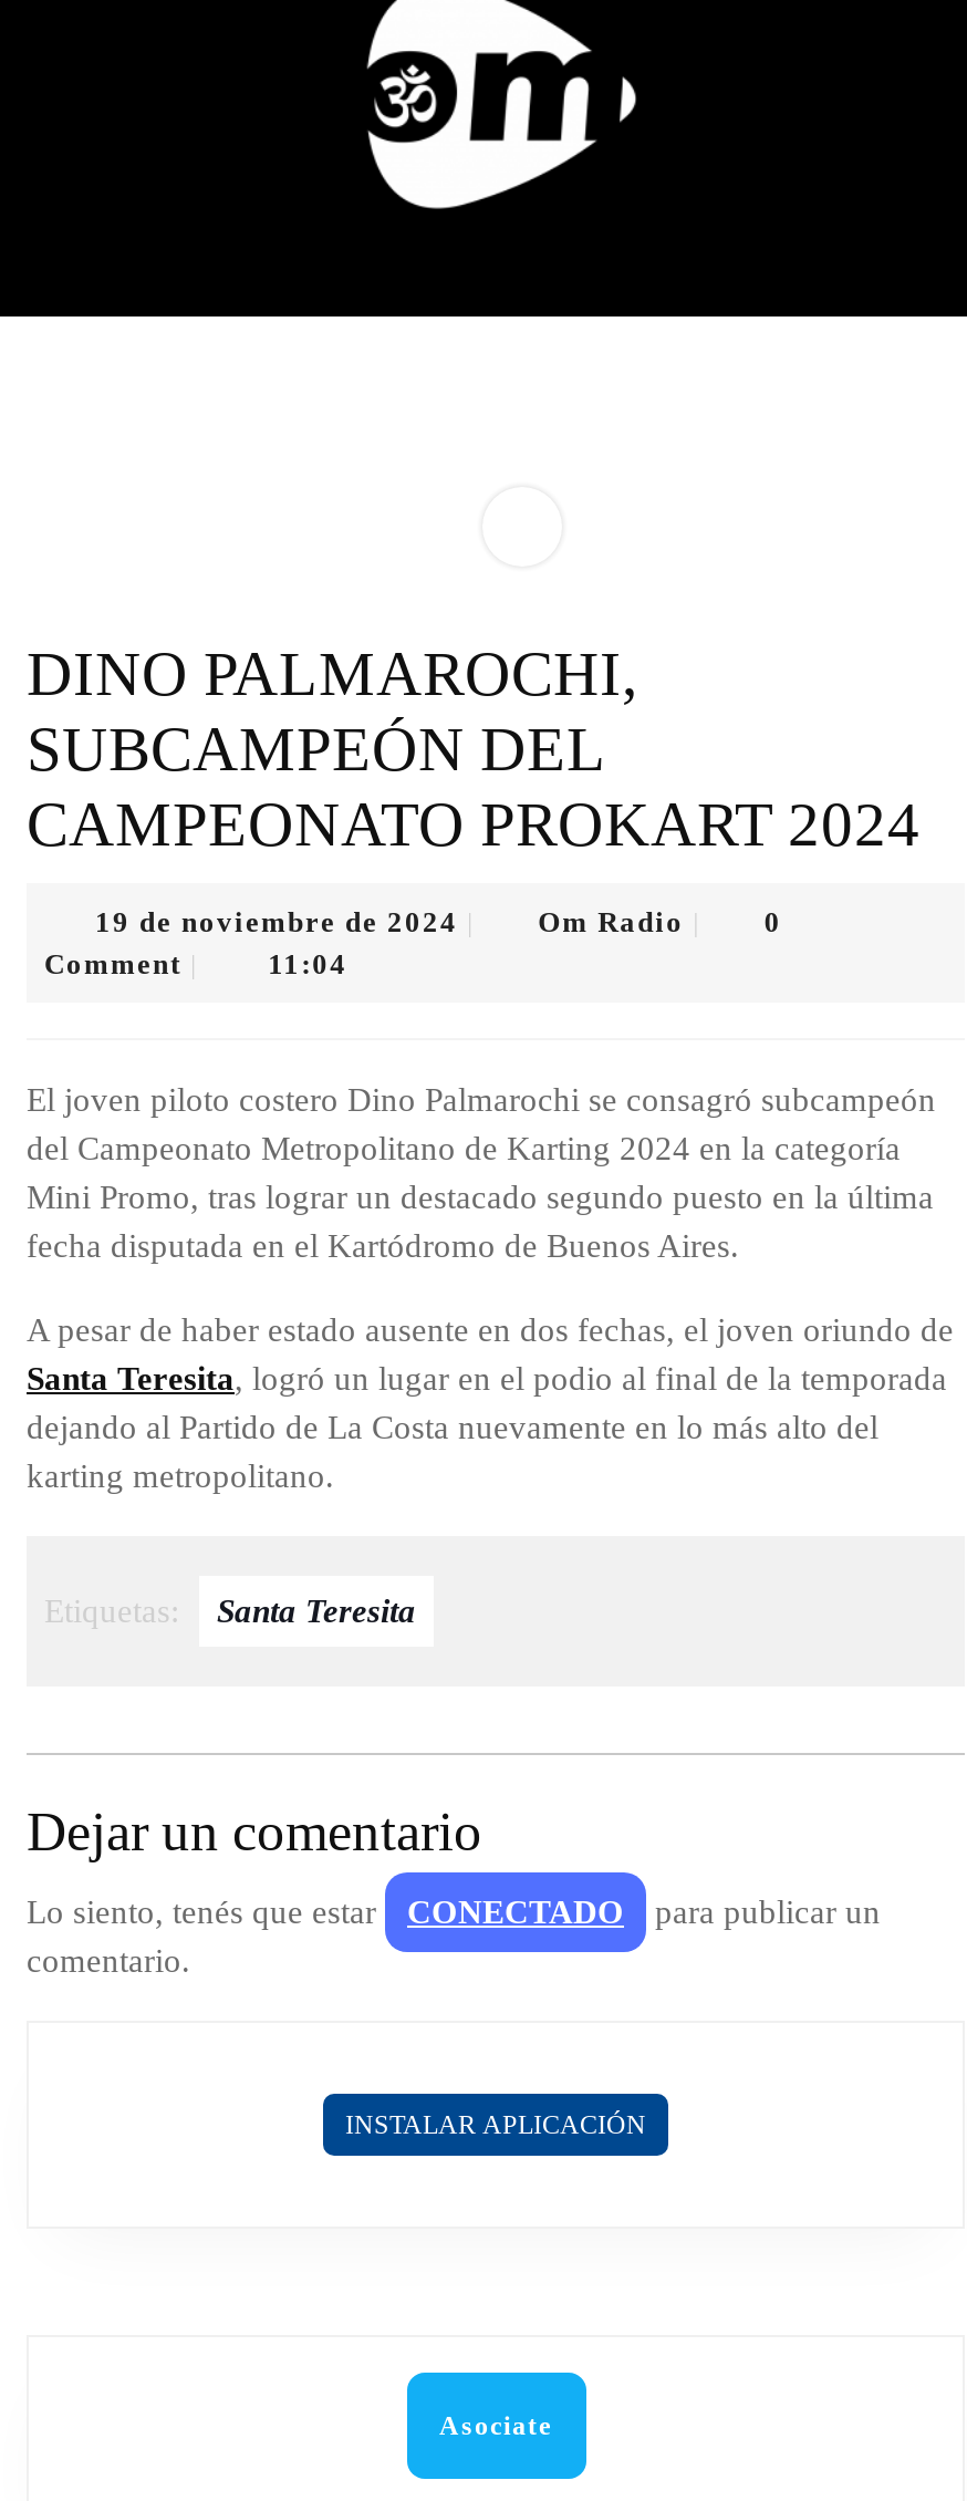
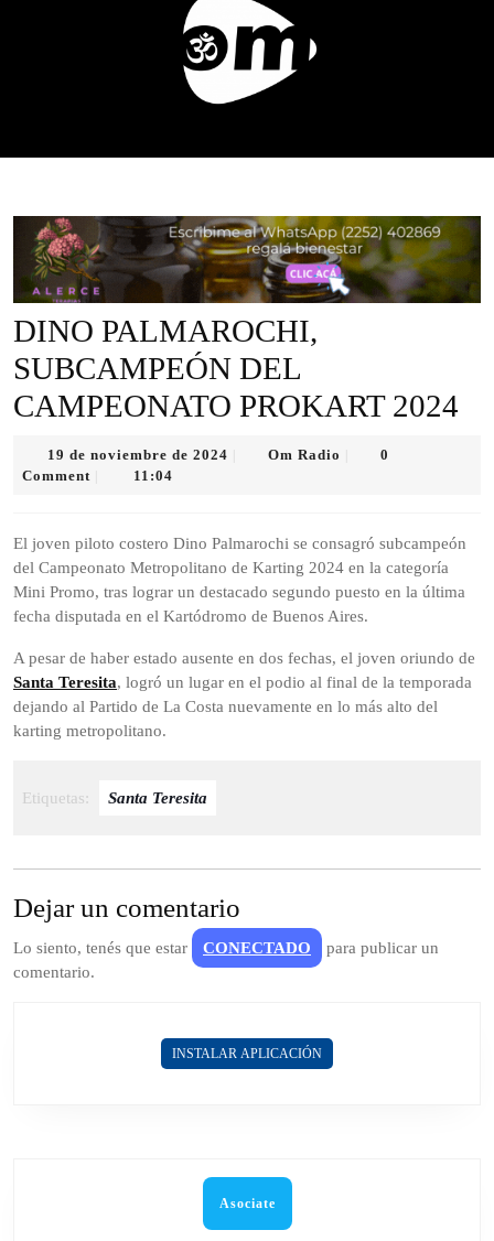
none -> [12,215,482,304] [image]

